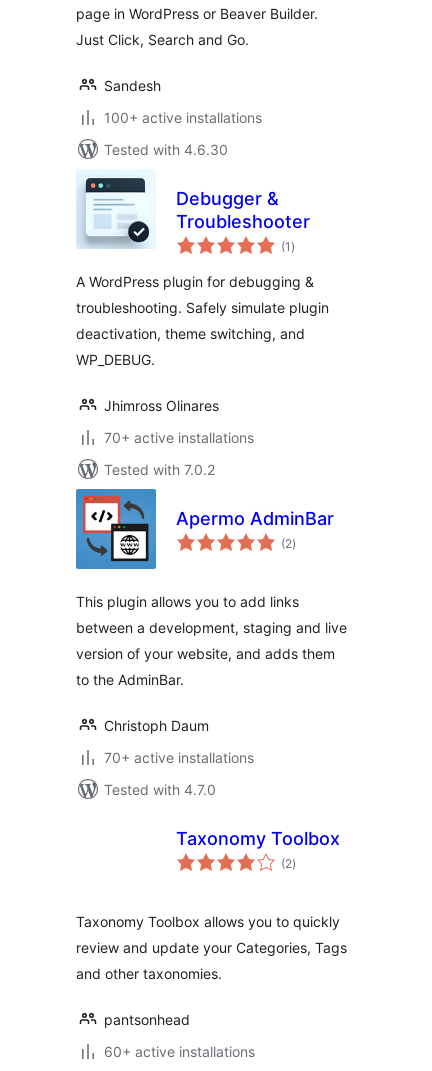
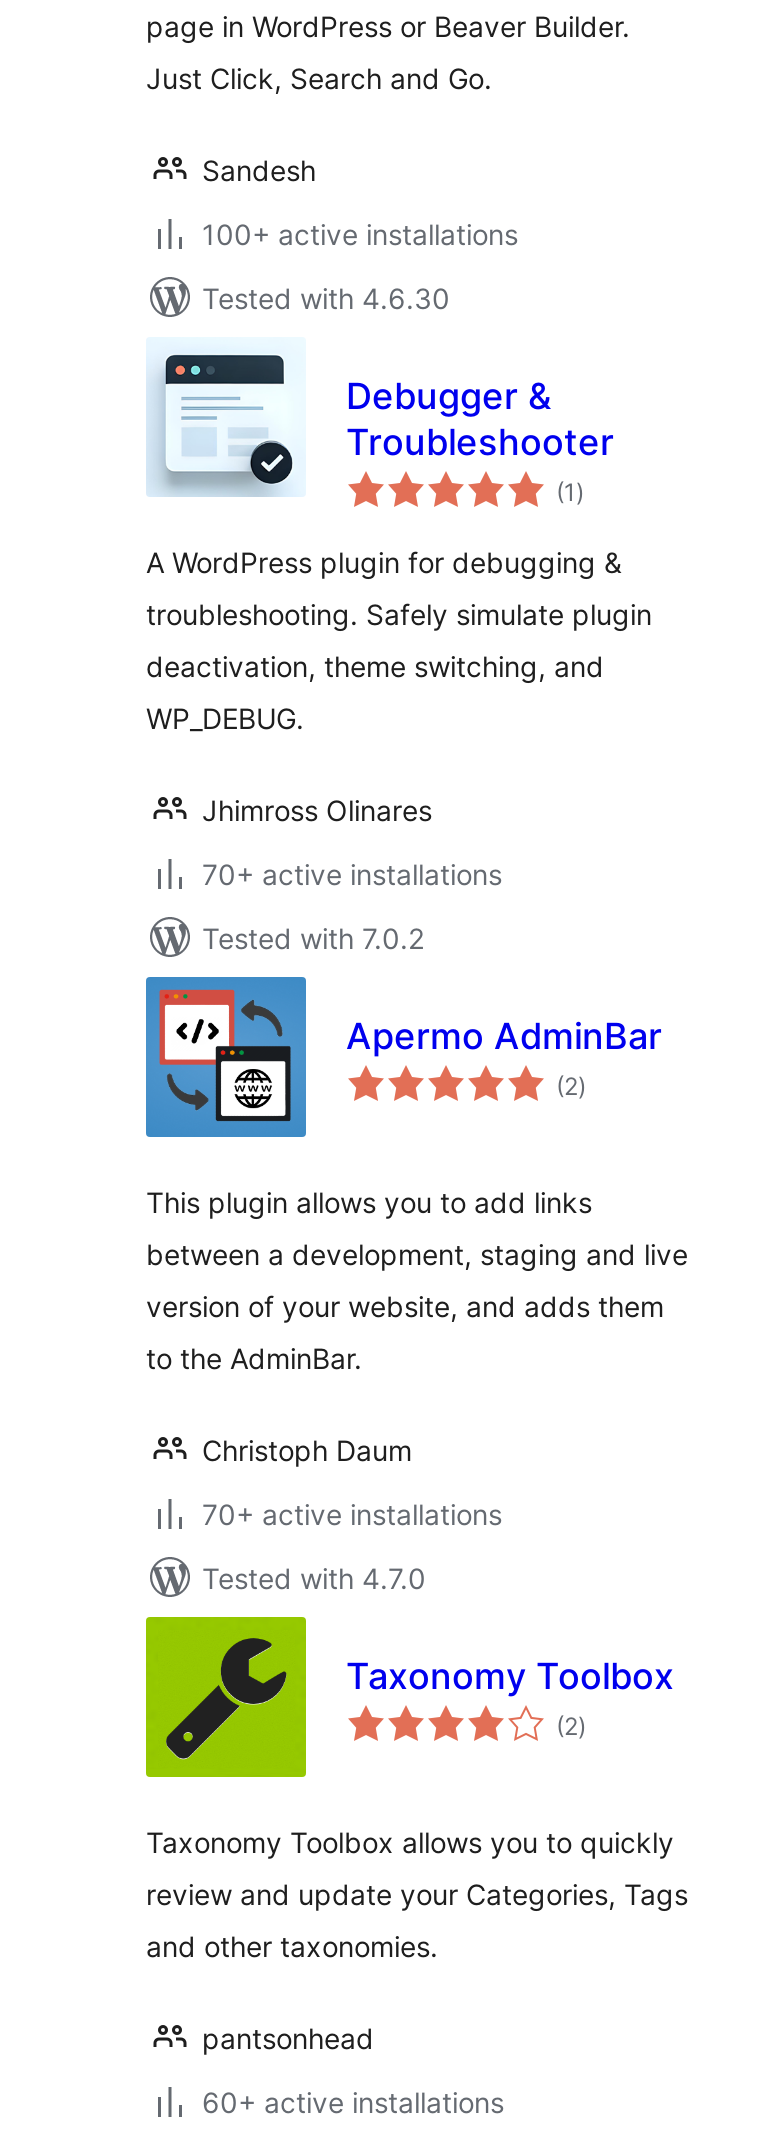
none -> [144,1615,308,1779] [image]

